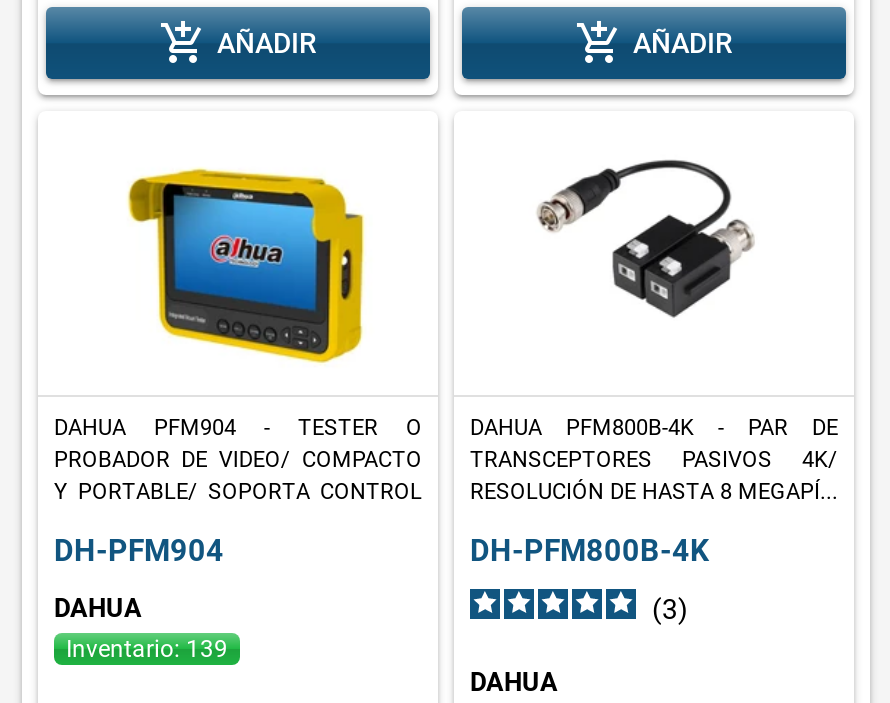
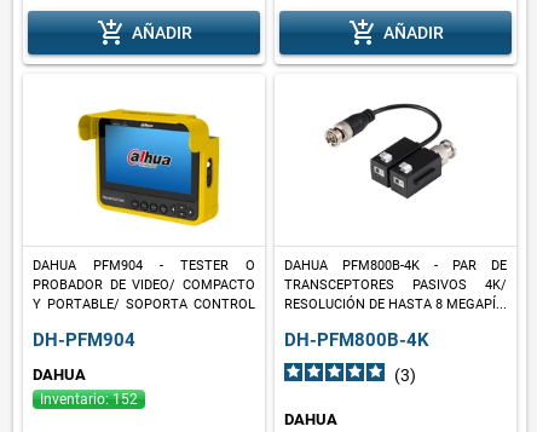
[66,635,228,663] Inventario: 139 -> [40,391,138,408] Inventario: 152

